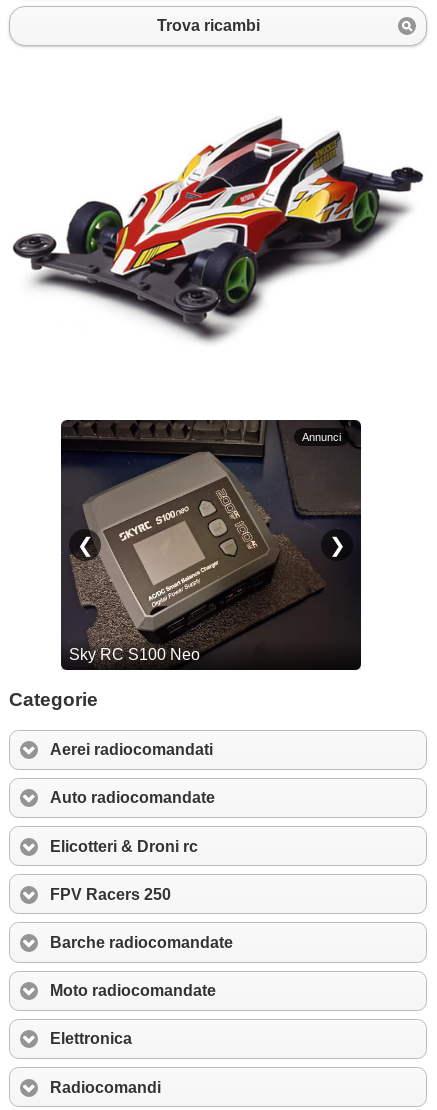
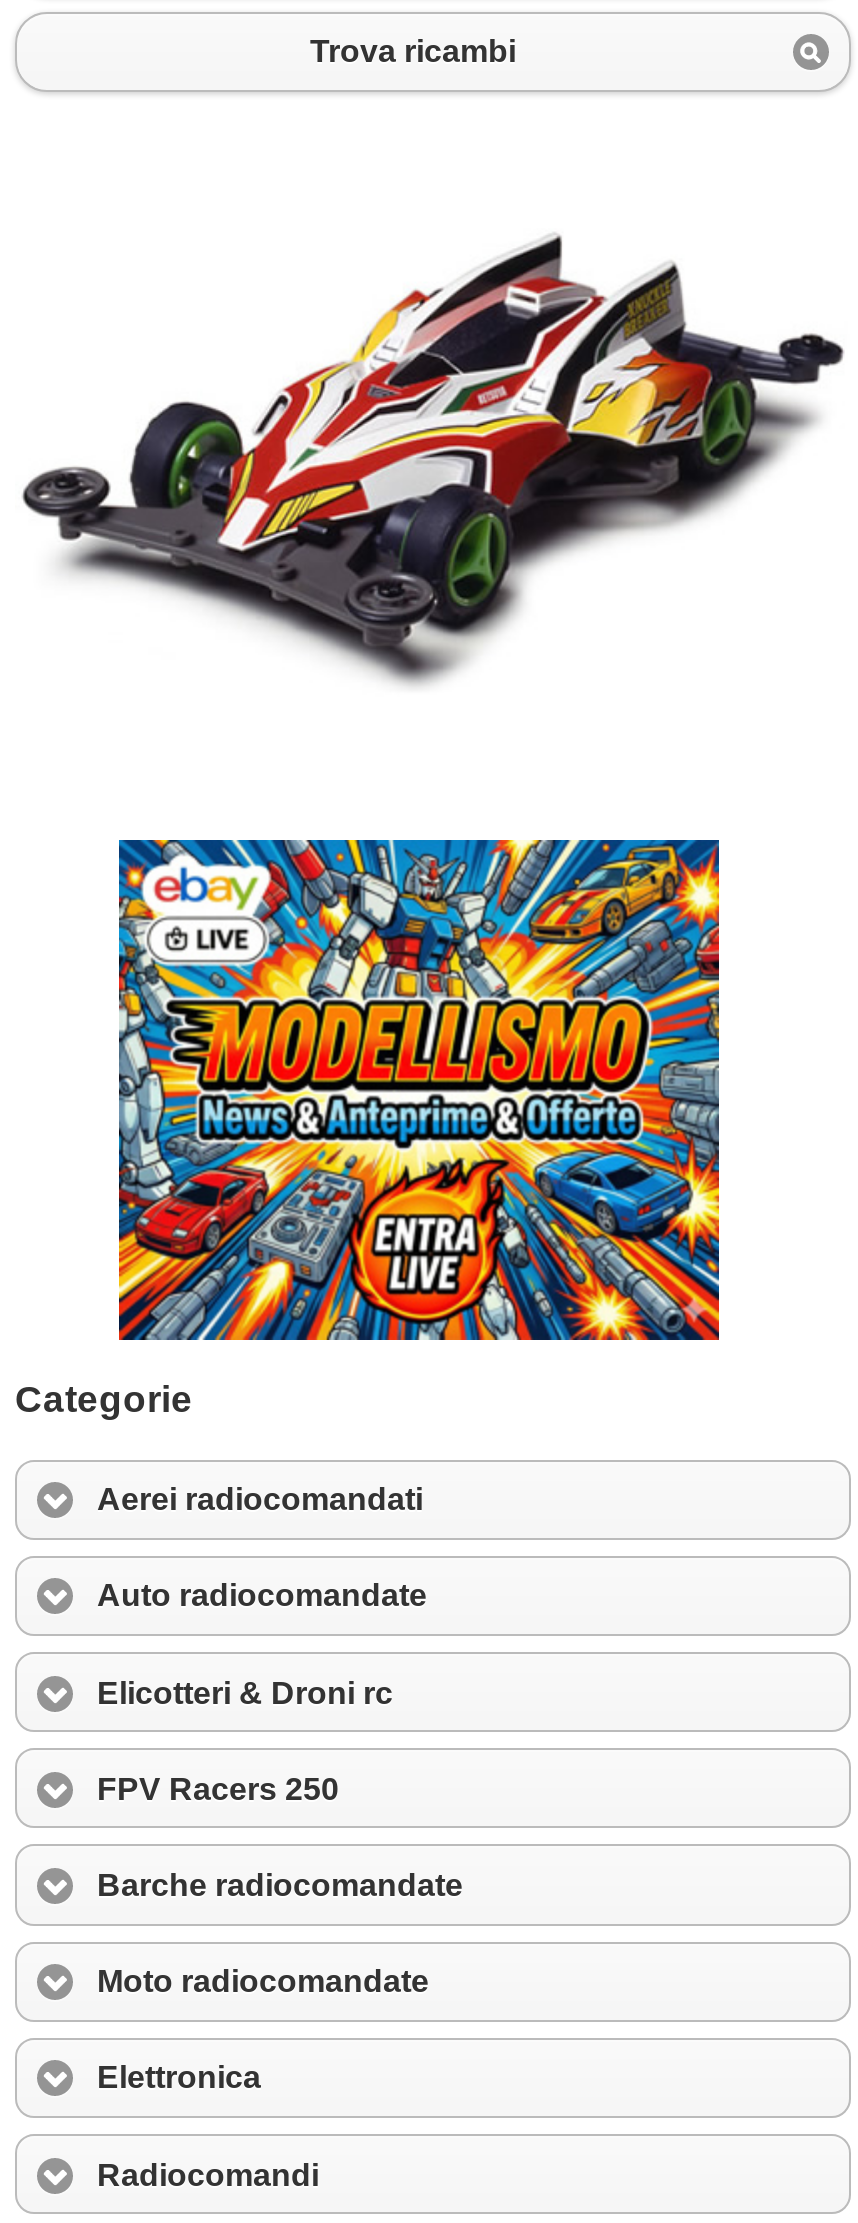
[60,419,362,671] [image] -> [117,838,721,1342] [image]

